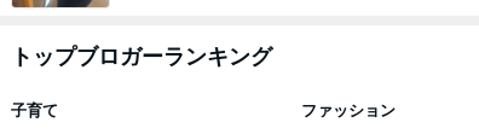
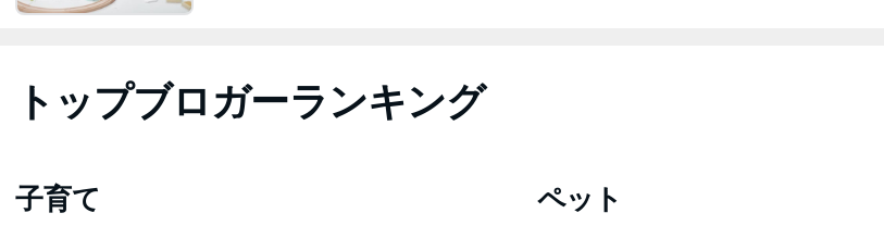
[301,101,396,120] ファッション -> [537,183,622,215] ペット

